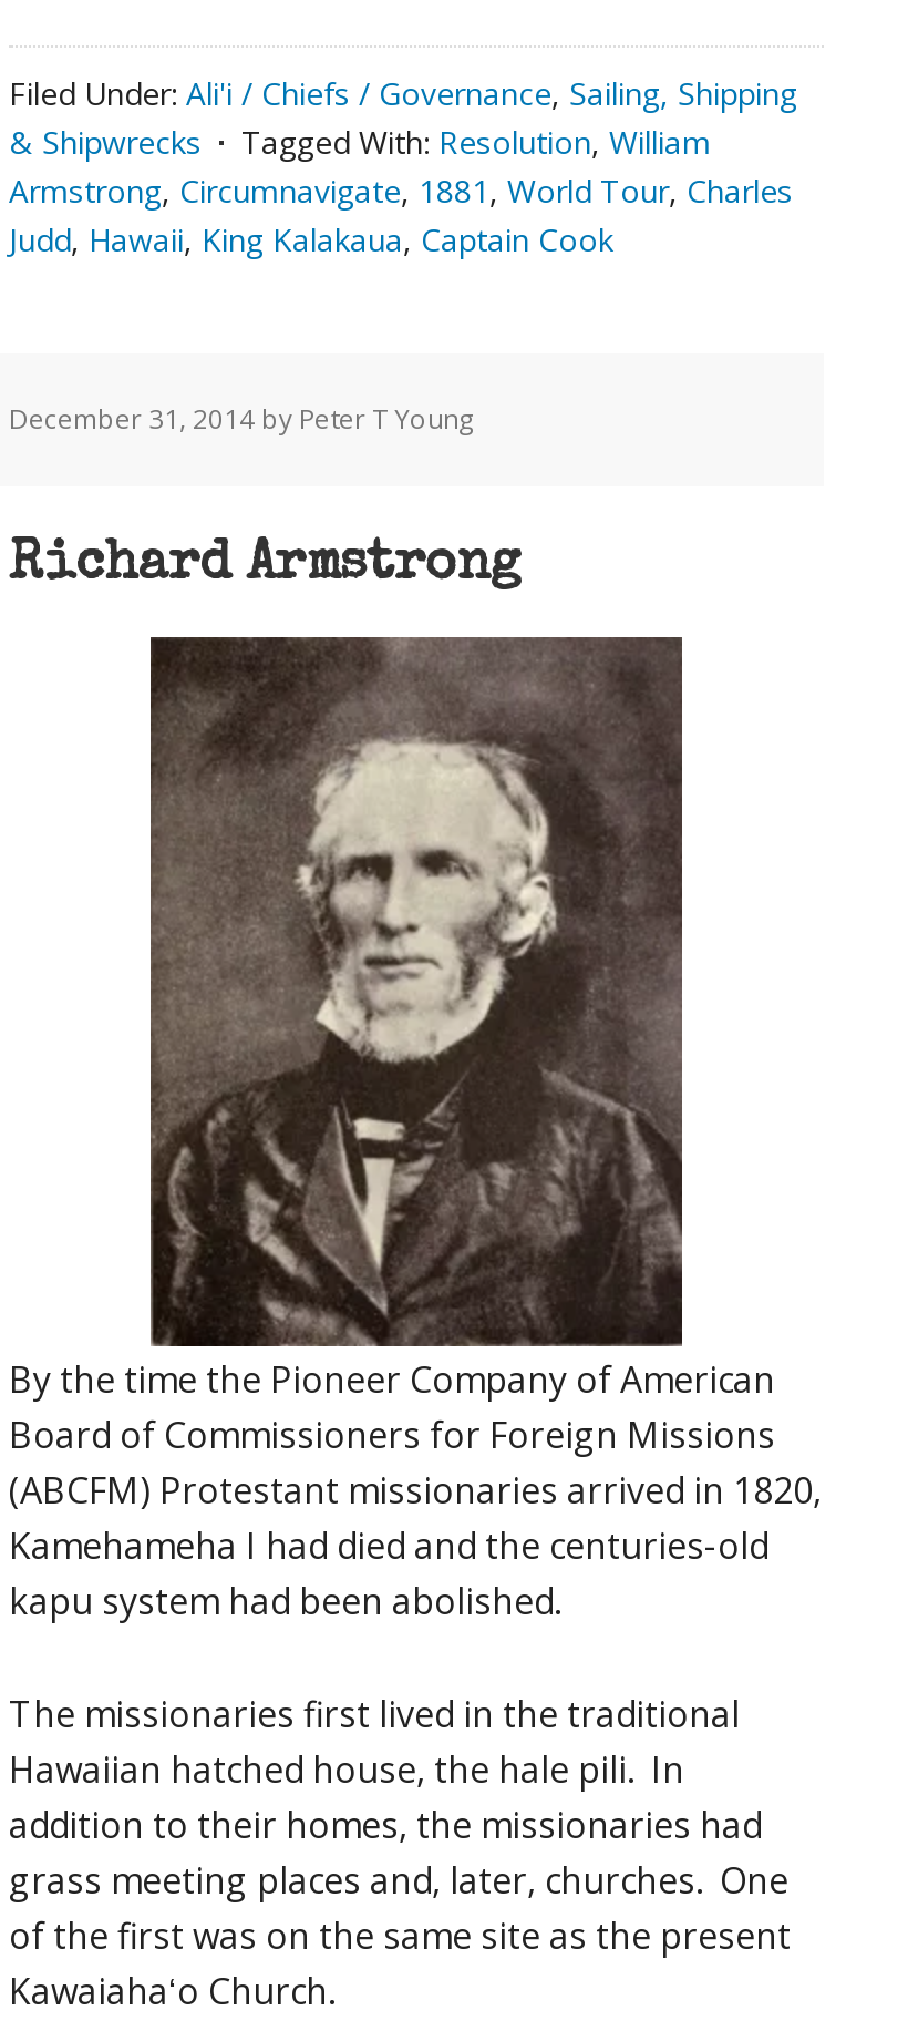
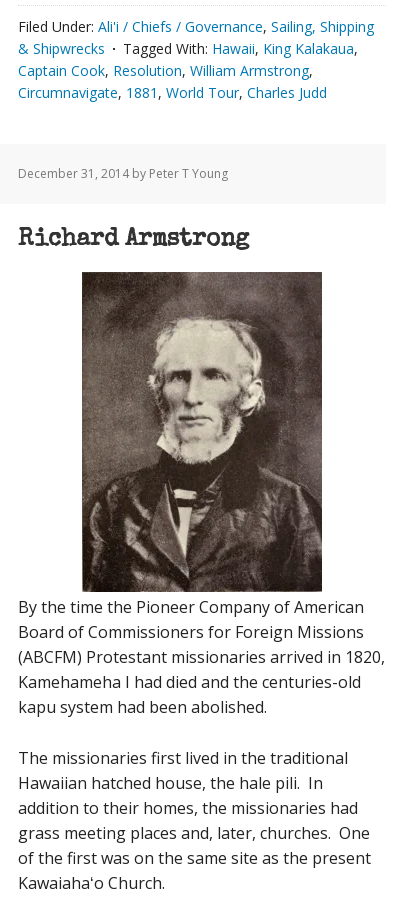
[9,120,793,260] Tagged With: Resolution, William | Armstrong, Circumnavigate, 1881, World Tour, Charles | Judd, Hawaii, King Kalakaua, Captain Cook -> [18,39,358,102] Tagged With: Hawaii, King Kalakaua, | Captain Cook, Resolution, William Armstrong, | Circumnavigate, 1881, World Tour, Charles Judd

